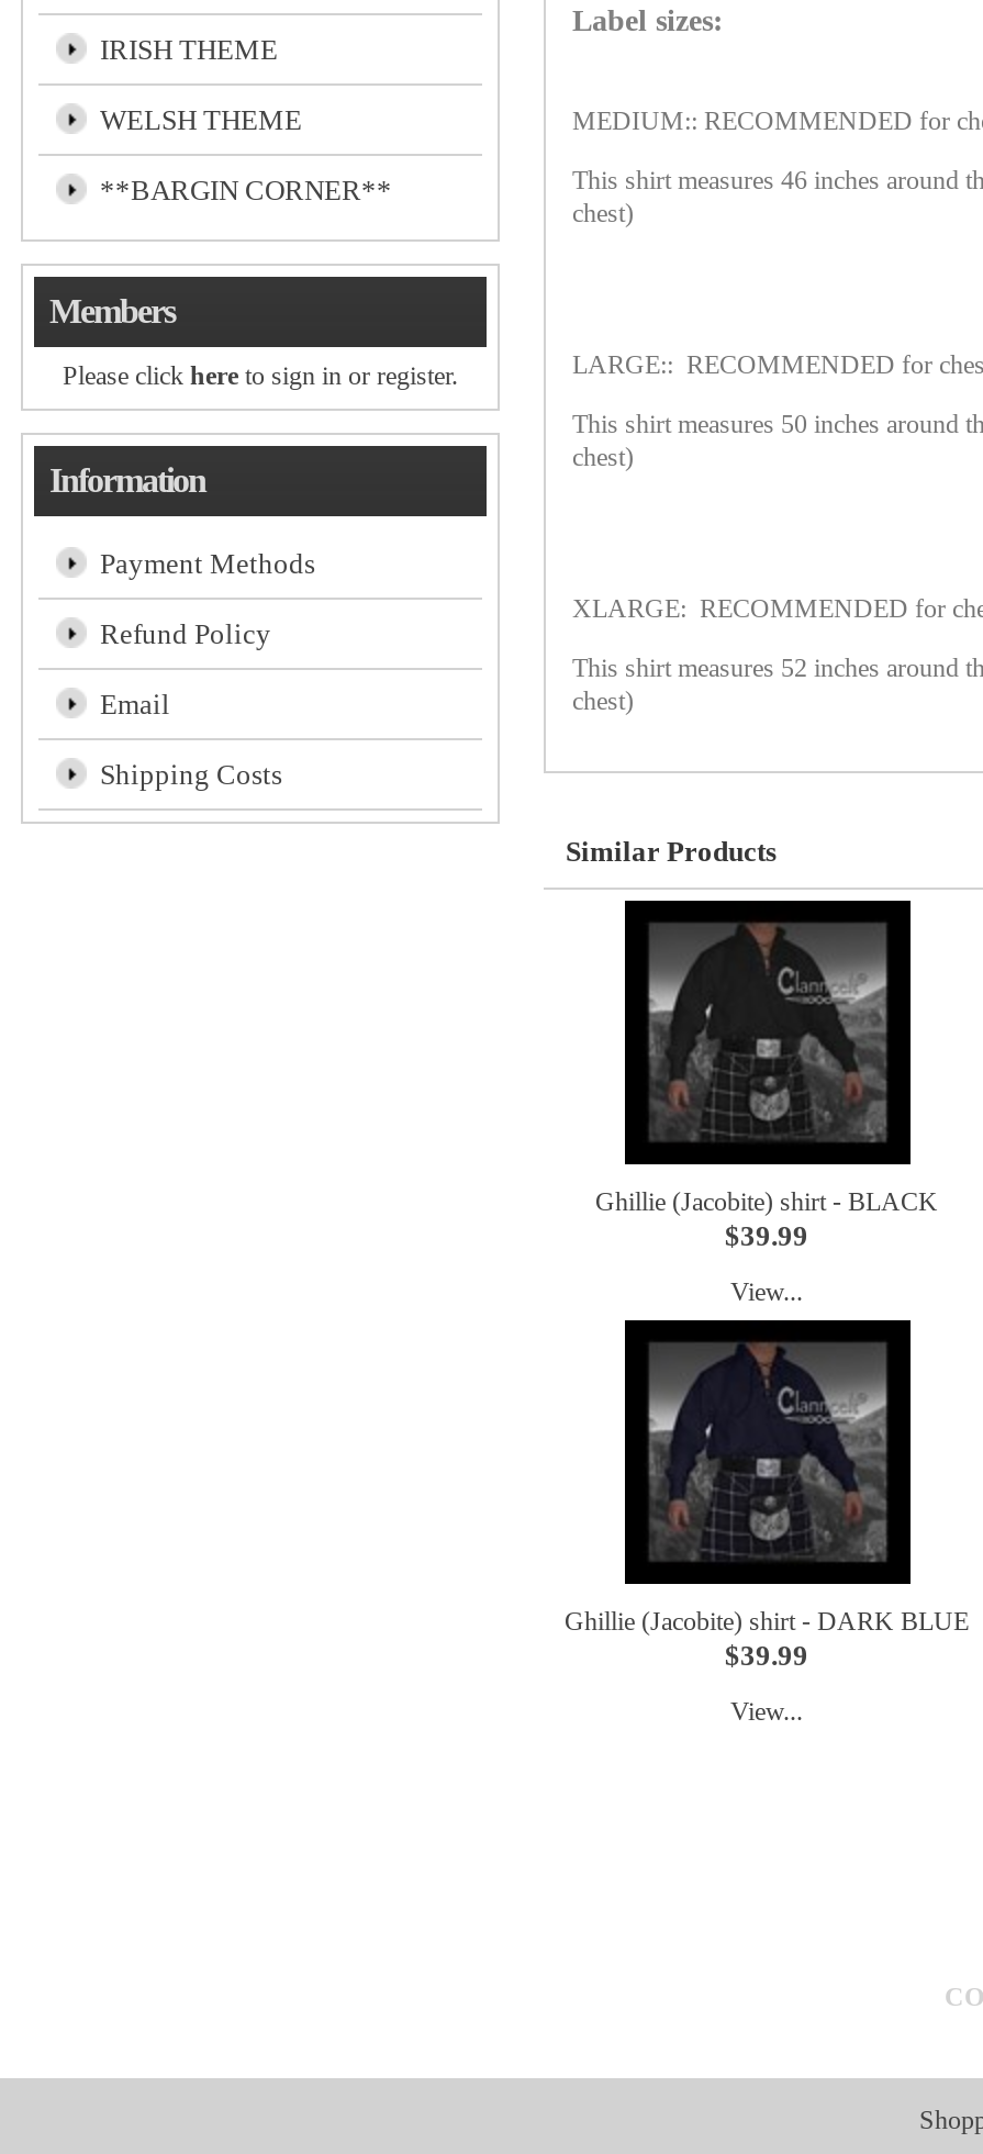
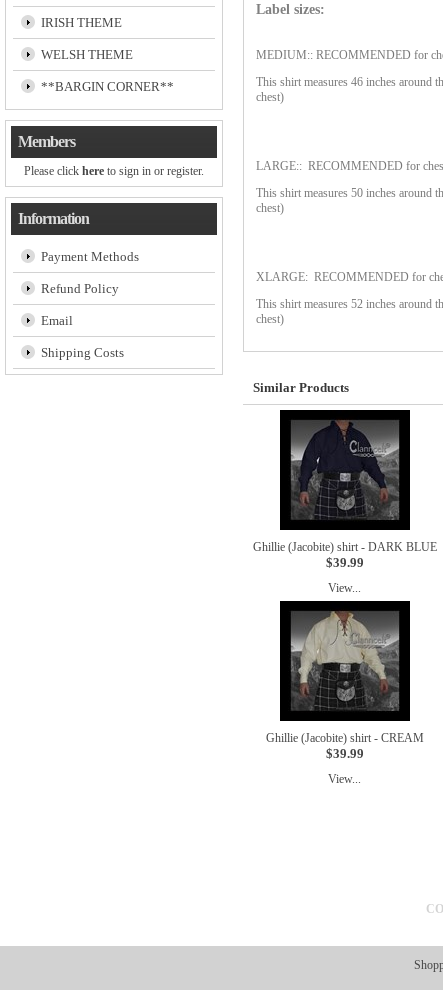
[595,1186,938,1217] Ghillie (Jacobite) shirt - BLACK -> none
none -> [265,731,423,745] Ghillie (Jacobite) shirt - CREAM
[664,1344,858,1500] [image] -> [298,611,386,683] [image]
moved [565,1606,969,1637] -> [252,540,436,554]: Ghillie (Jacobite) shirt - DARK BLUE

